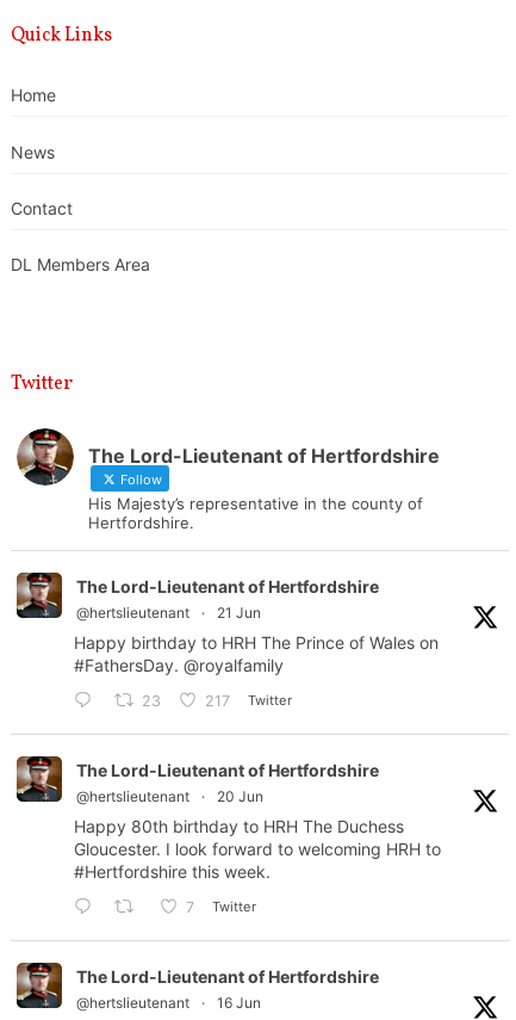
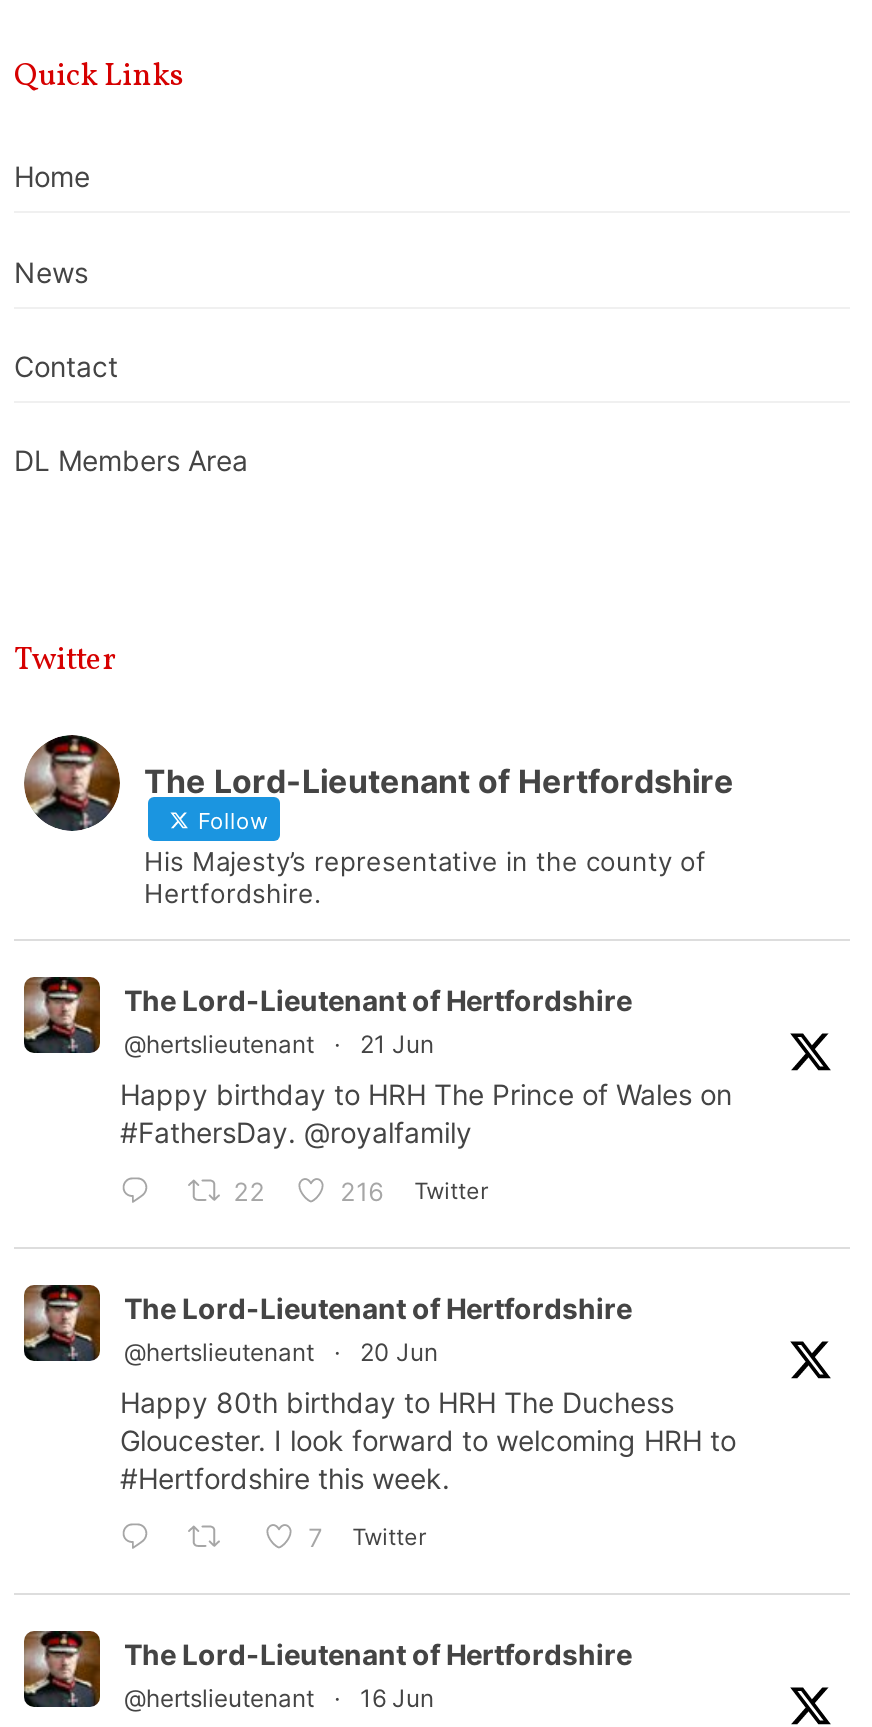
[142,693,161,710] 23 -> [234,1178,266,1208] 22
[205,692,292,710] 217 Twitter -> [340,1176,488,1208] 216 Twitter

